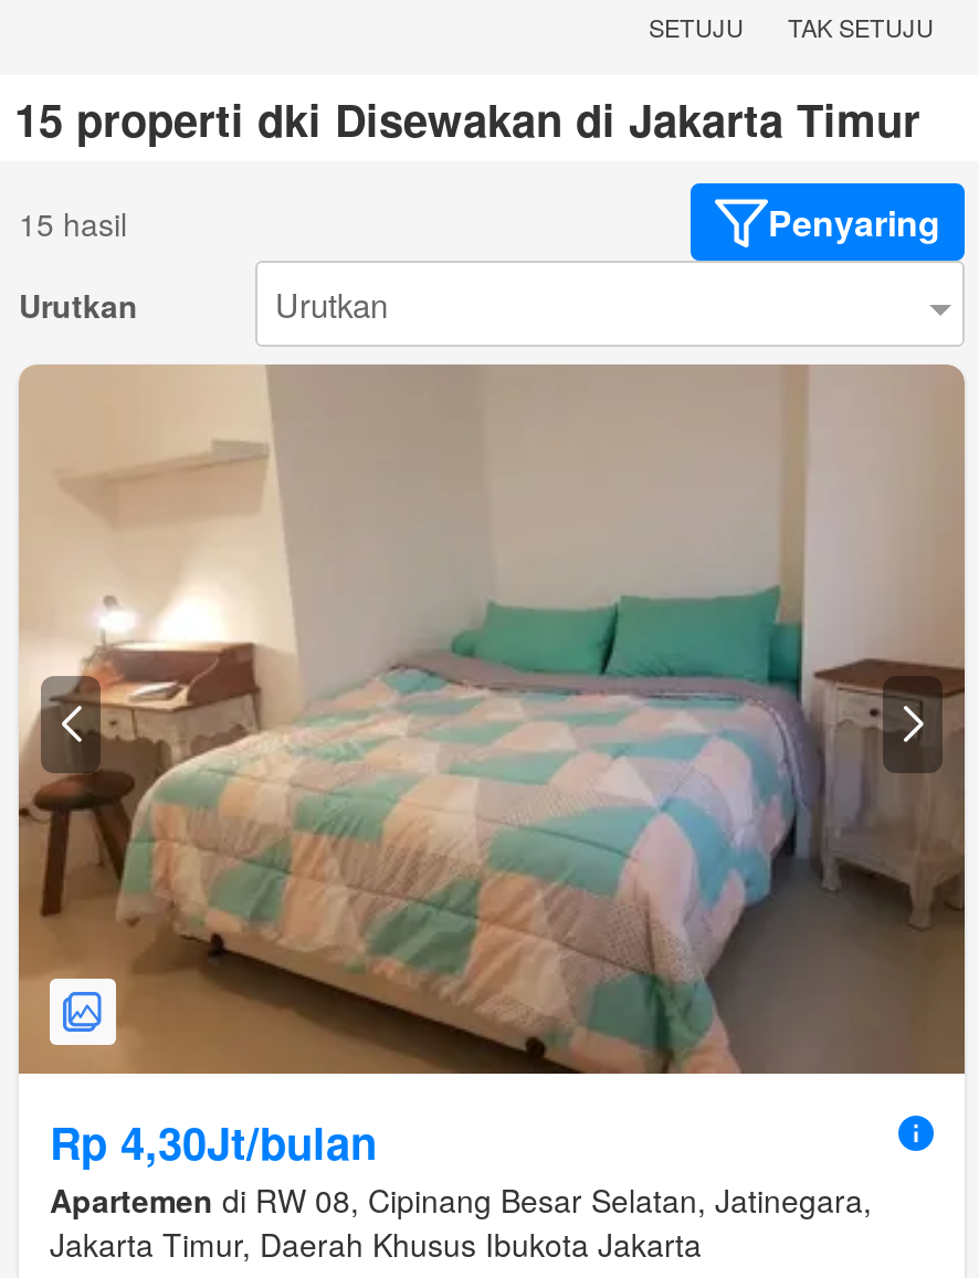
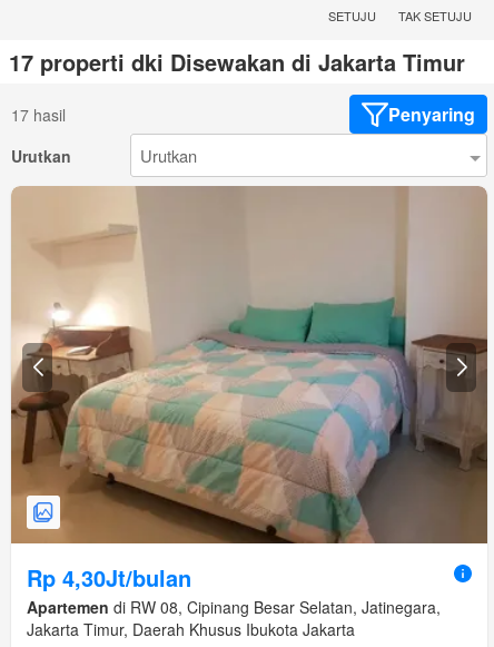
[14,87,920,151] 15 properti dki Disewakan di Jakarta Timur -> [9,46,465,78] 17 properti dki Disewakan di Jakarta Timur
[19,201,127,245] 15 hasil -> [11,103,66,126] 17 hasil

